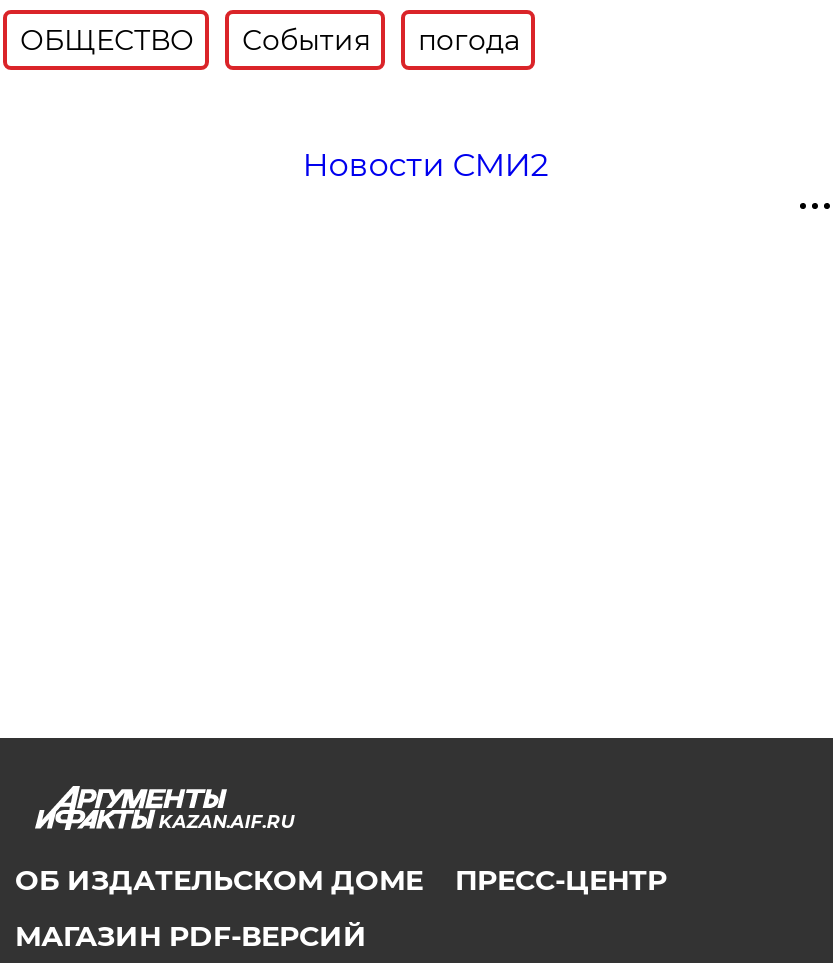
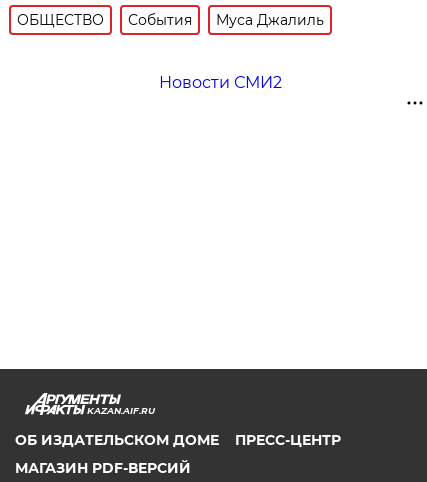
[418,22,520,58] погода -> [216,11,324,29] Муса Джалиль

